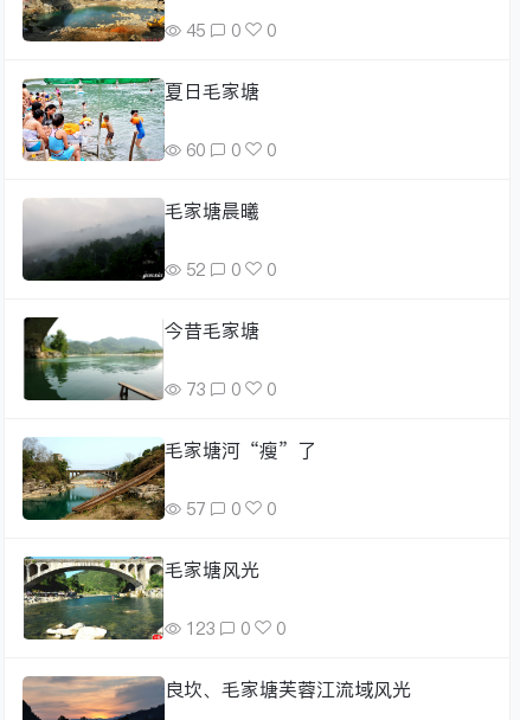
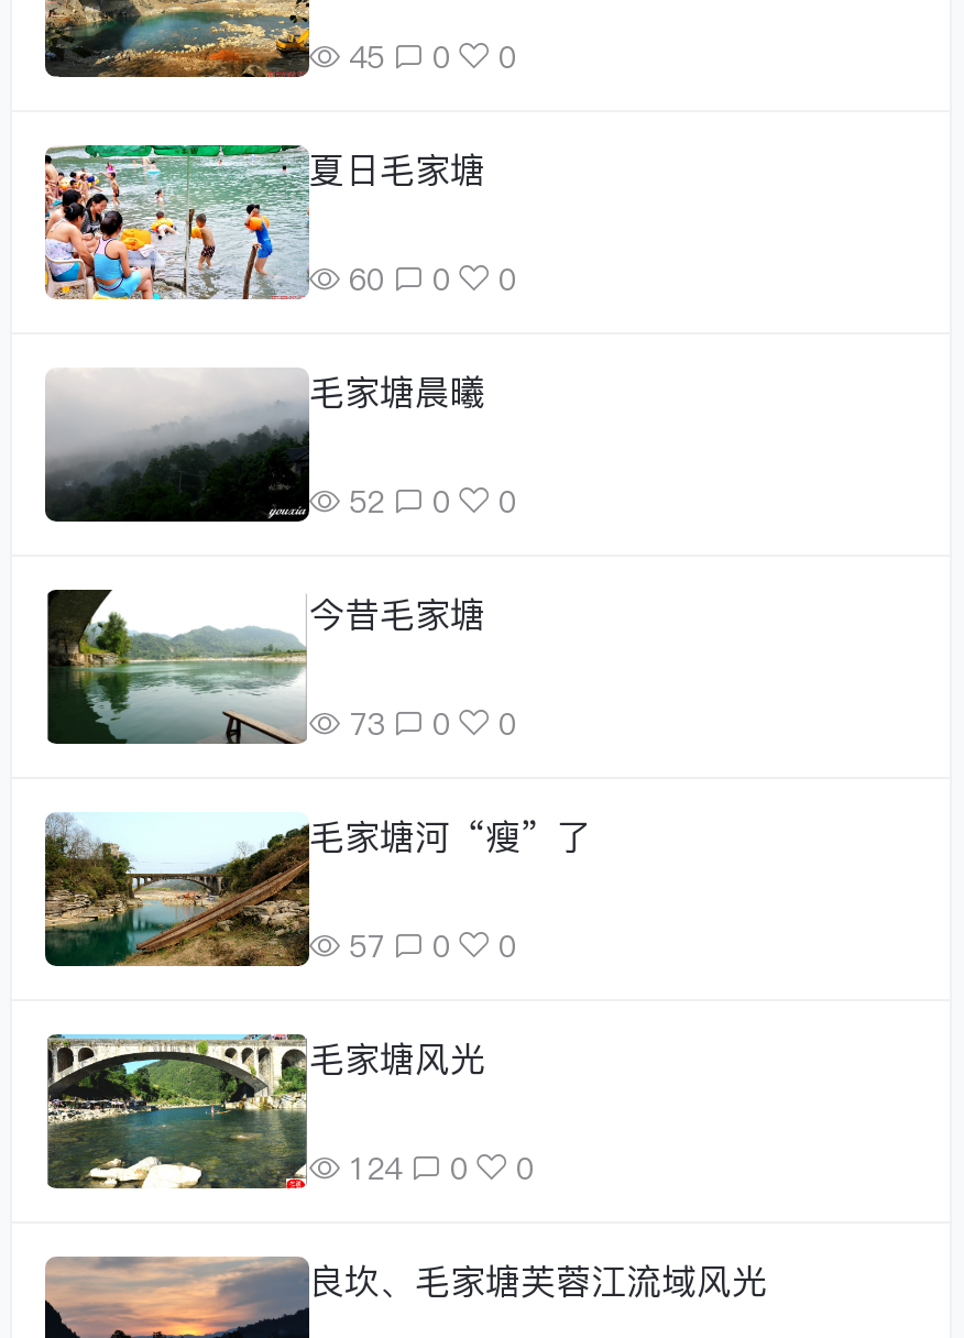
[181,617,285,639] 123 0 0 -> [340,1147,534,1188] 124 0 0

